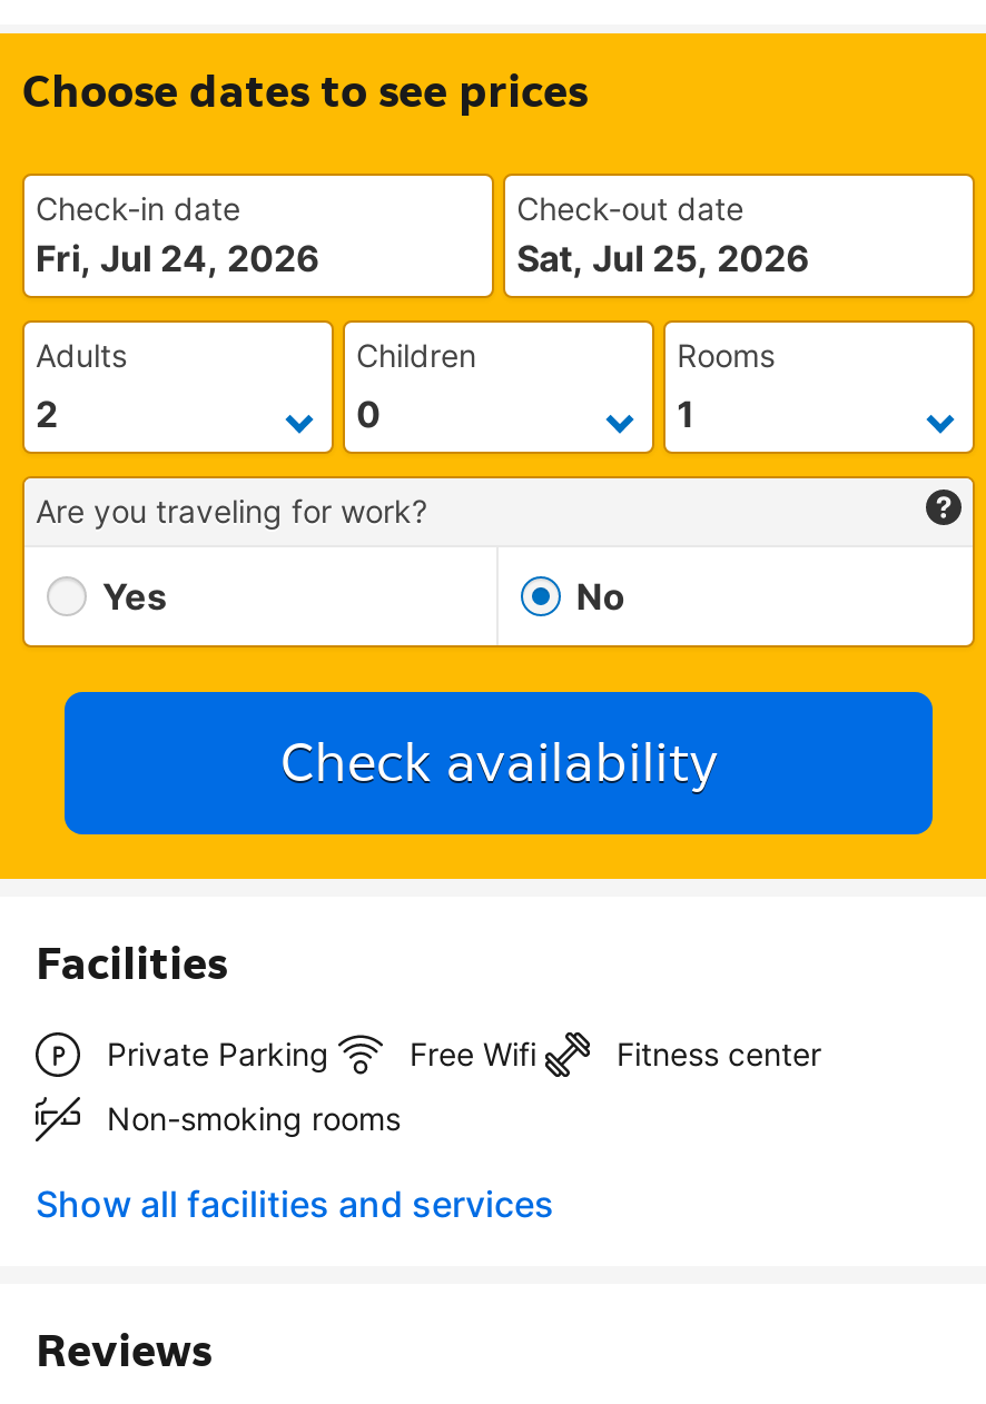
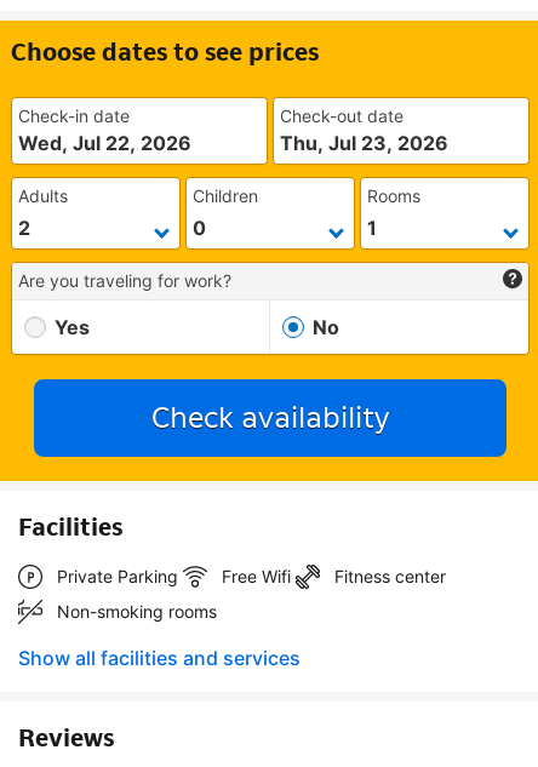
[36,236,321,280] Fri, Jul 24, 2026 -> [18,131,191,155] Wed, Jul 22, 2026
[517,236,810,280] Sat, Jul 25, 2026 -> [280,131,448,155] Thu, Jul 23, 2026

